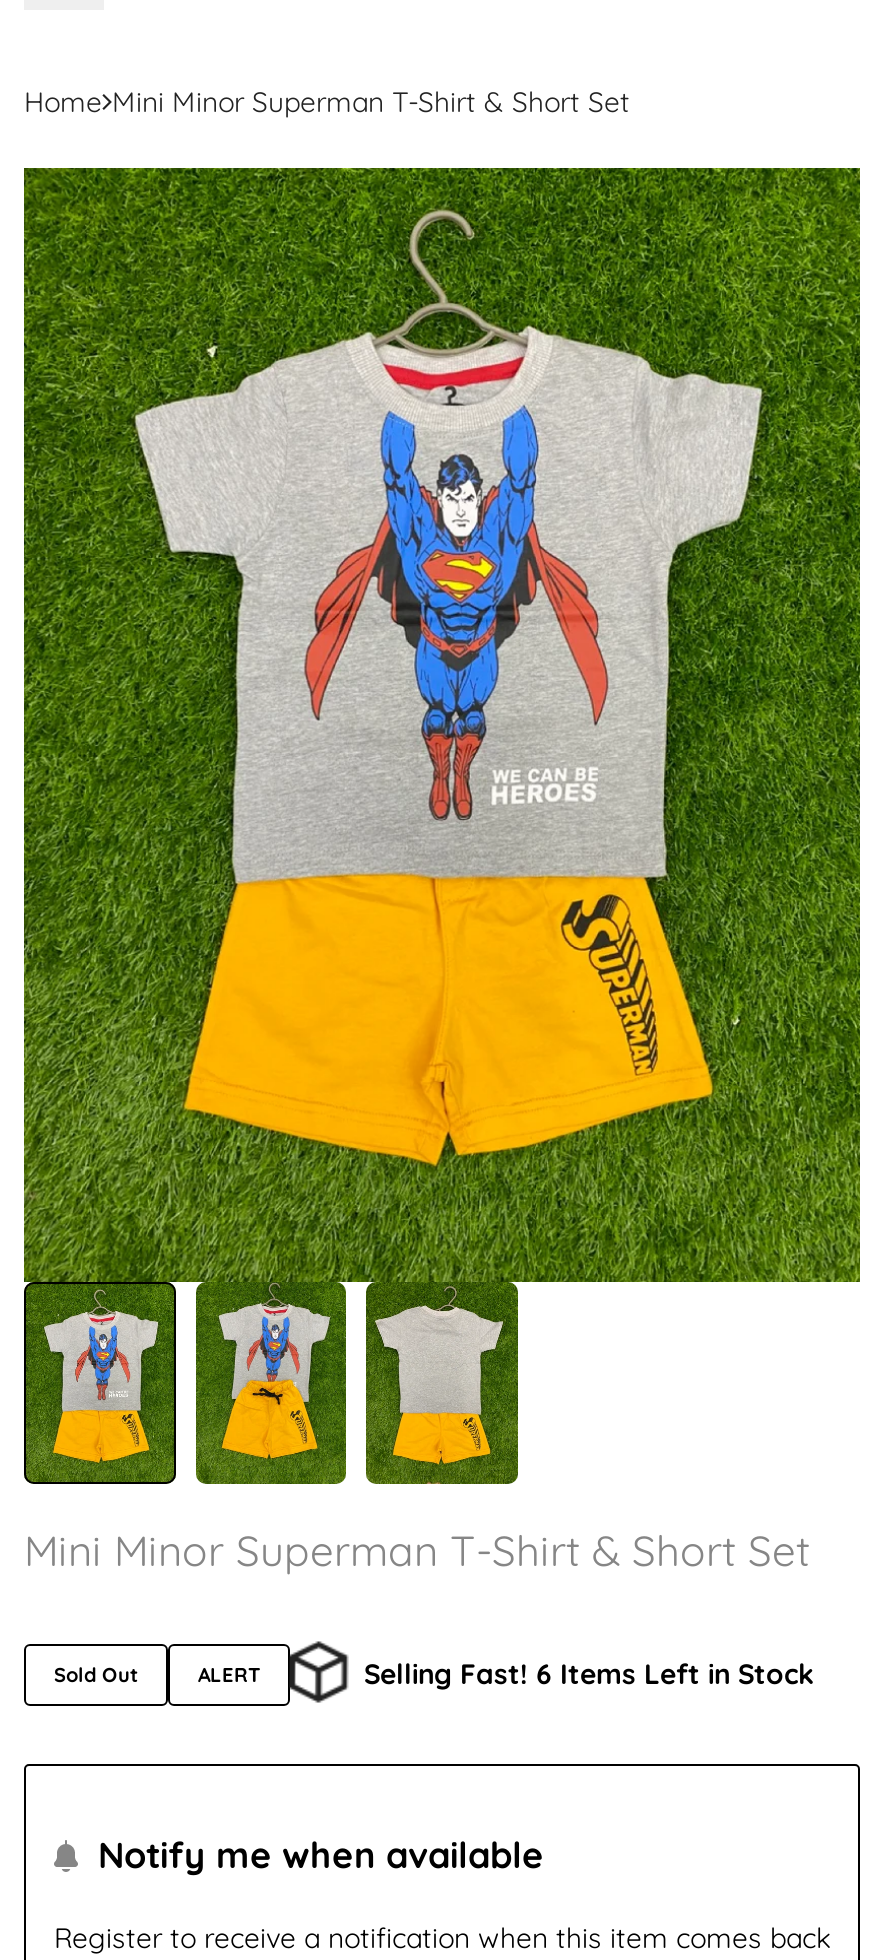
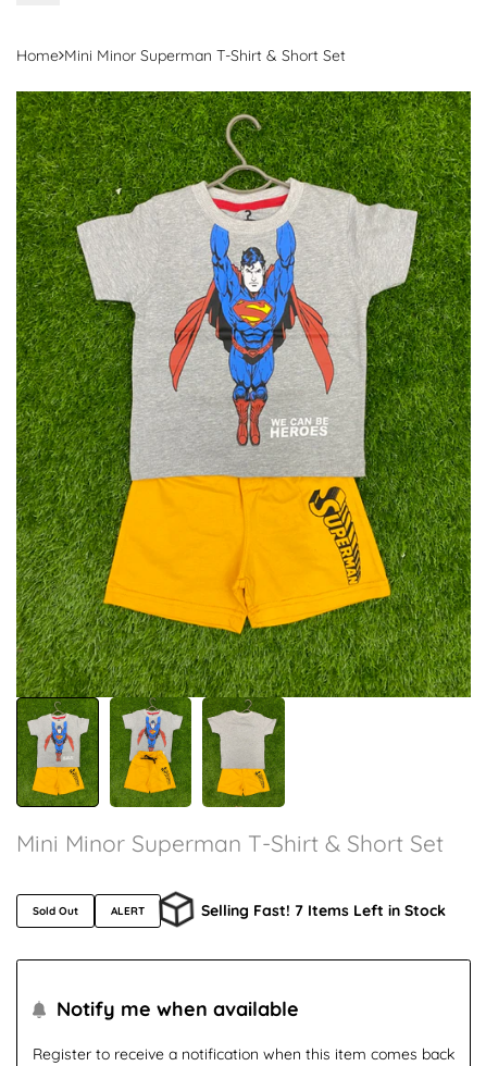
[364,1656,814,1692] Selling Fast! 6 Items Left in Stock -> [201,901,446,920] Selling Fast! 7 Items Left in Stock

